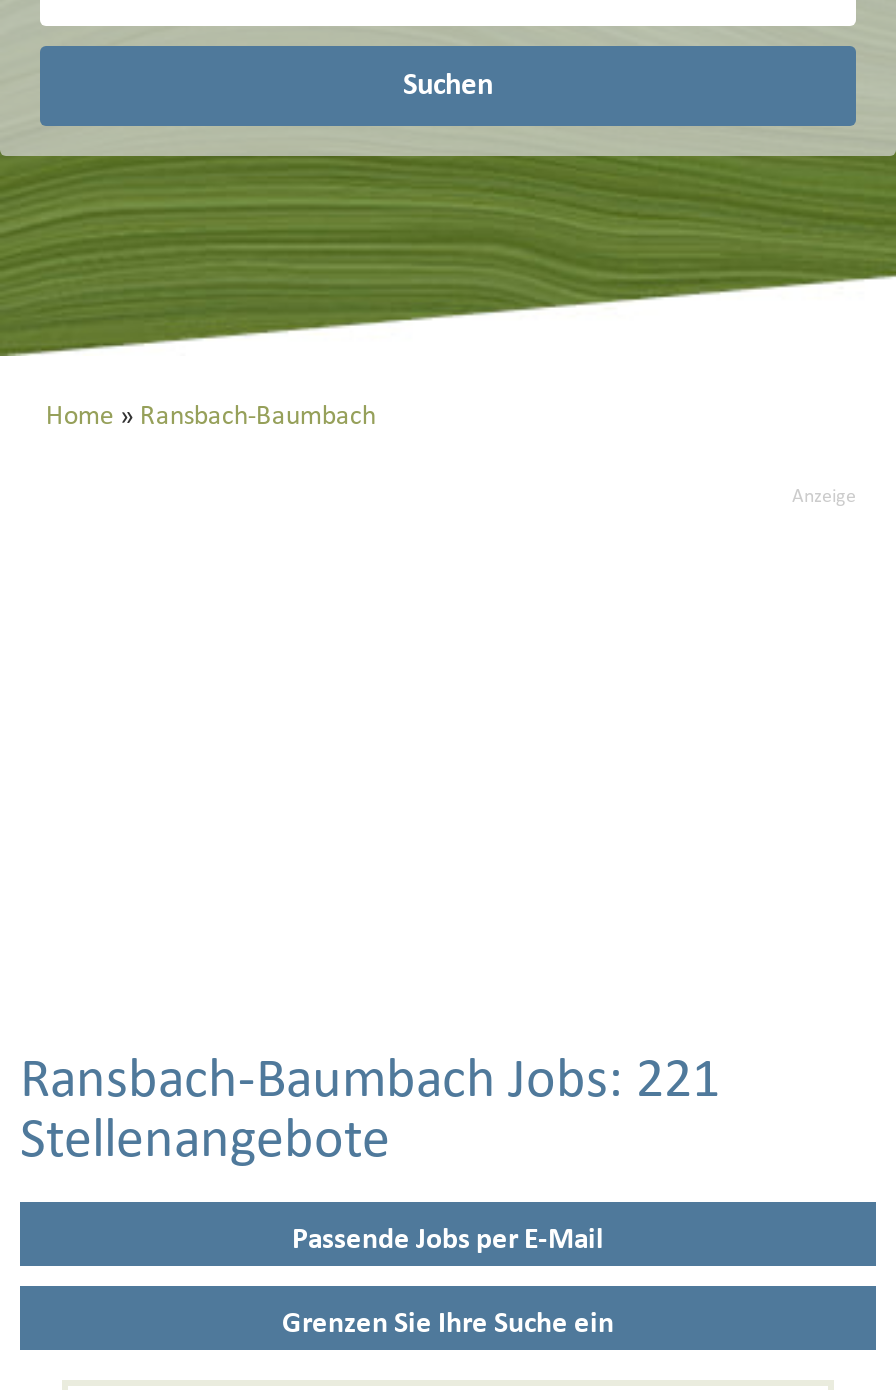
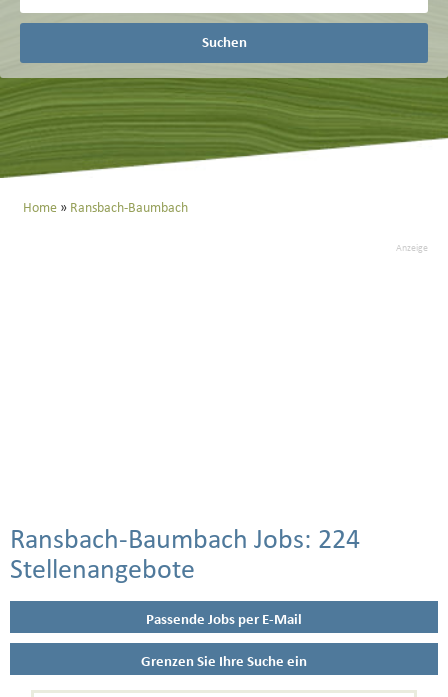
[20,1054,720,1110] Ransbach-Baumbach Jobs: 221 -> [10,527,360,555] Ransbach-Baumbach Jobs: 224

